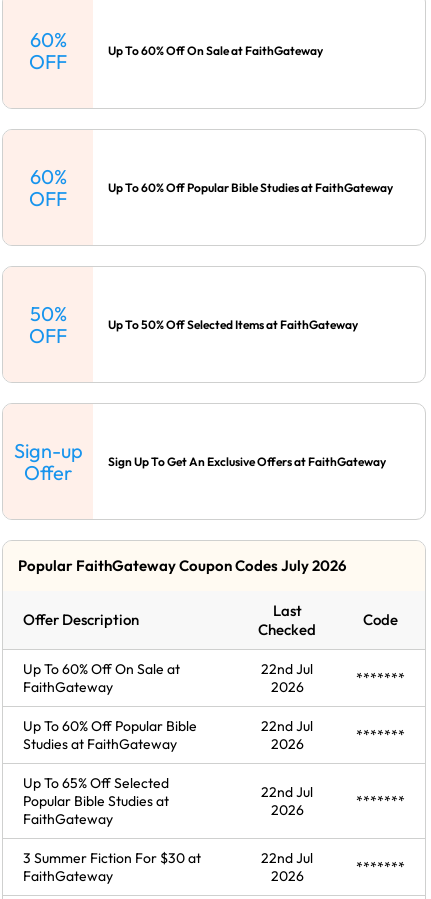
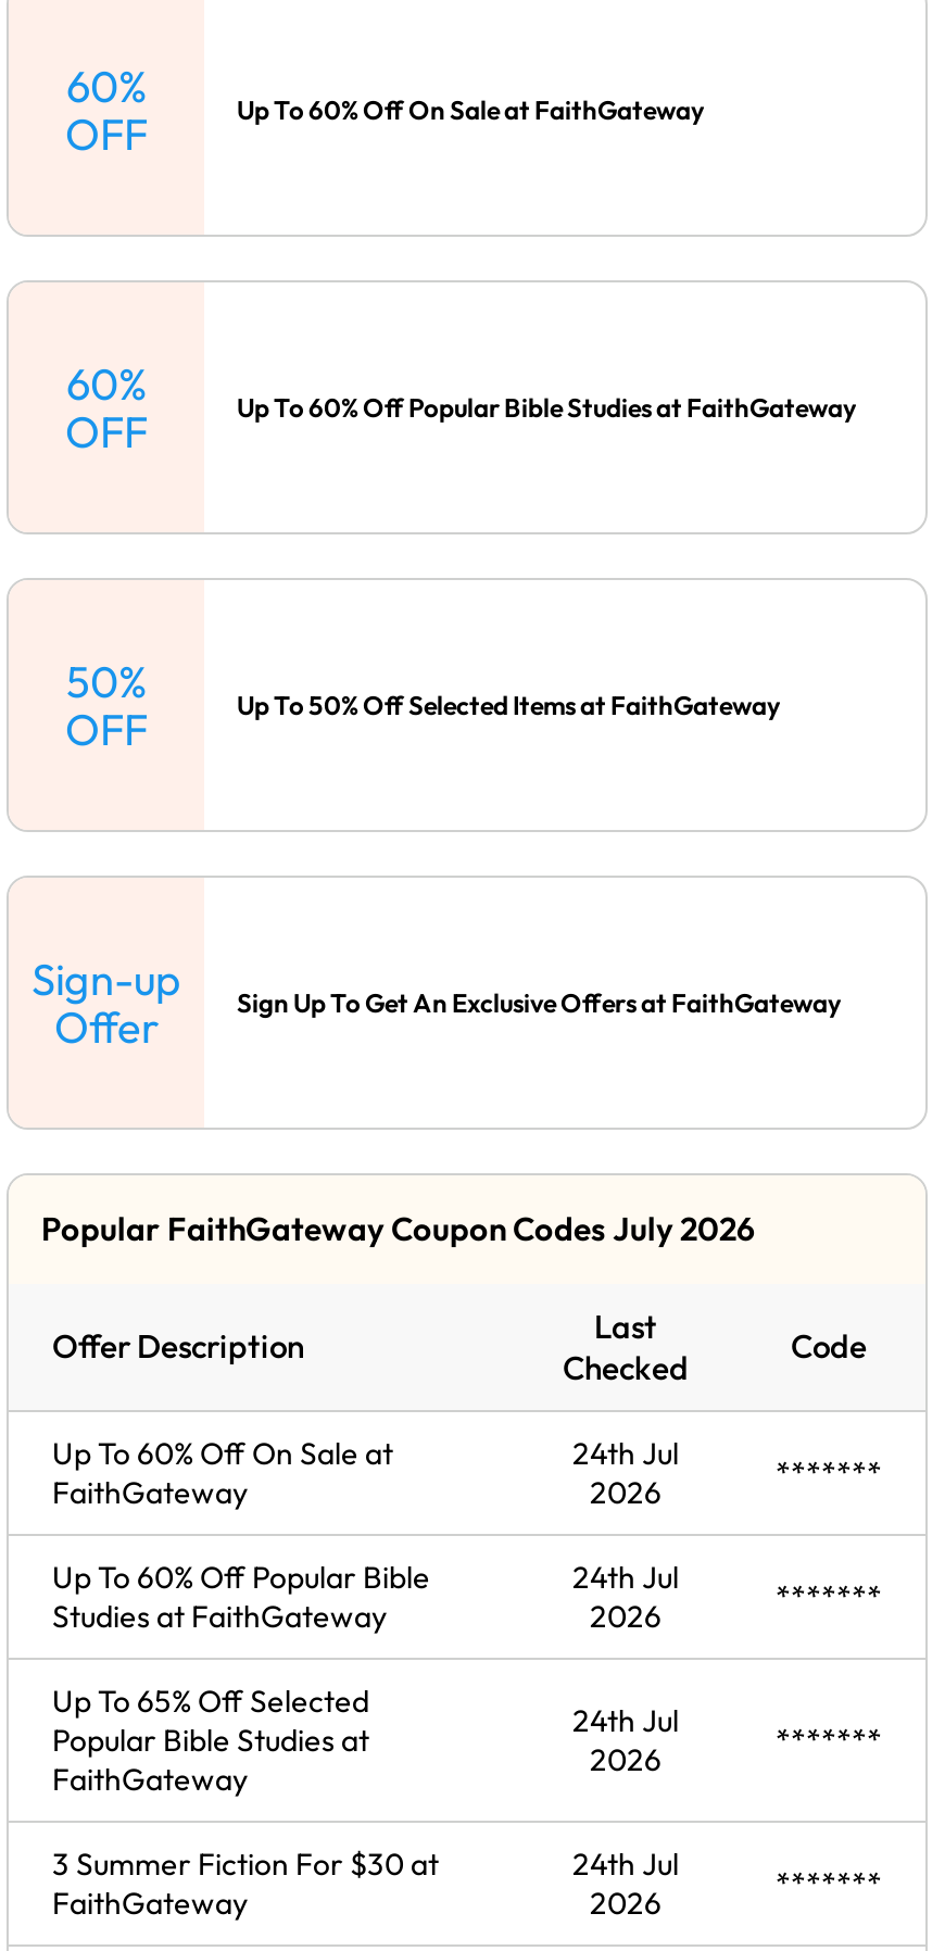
[261,660,313,678] 22nd Jul -> [572,1435,679,1474] 24th Jul
[261,717,313,735] 22nd Jul -> [572,1559,679,1598] 24th Jul
[261,783,313,801] 22nd Jul -> [572,1702,679,1741] 24th Jul
[261,849,313,867] 22nd Jul -> [572,1845,679,1885] 24th Jul

